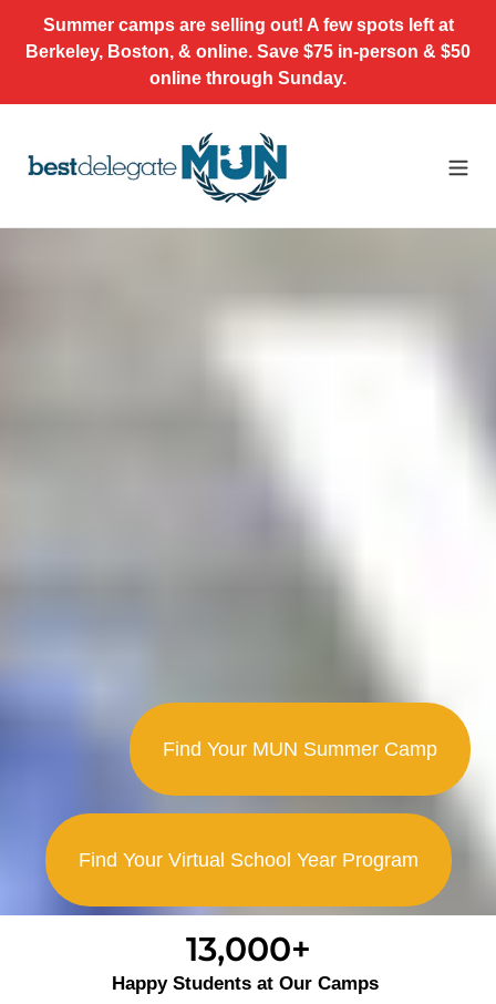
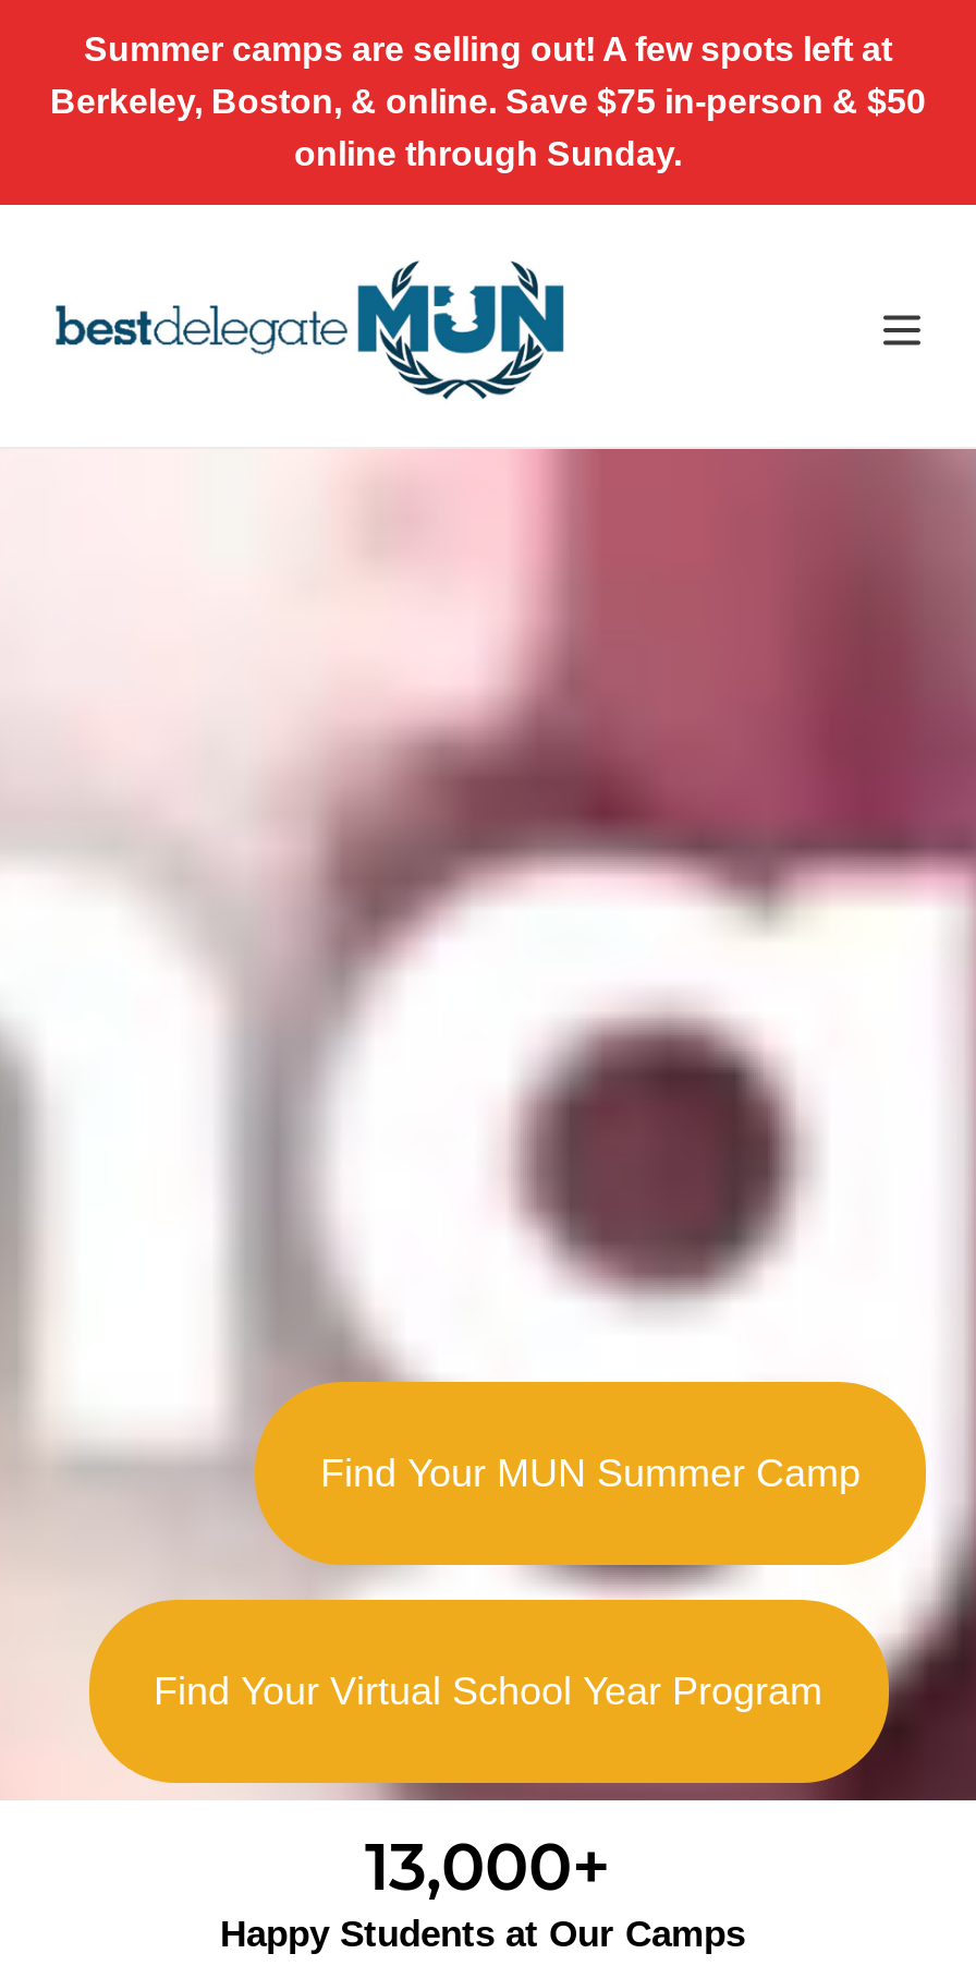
[3,228,493,916] [image] -> [7,449,969,1800] [image]

